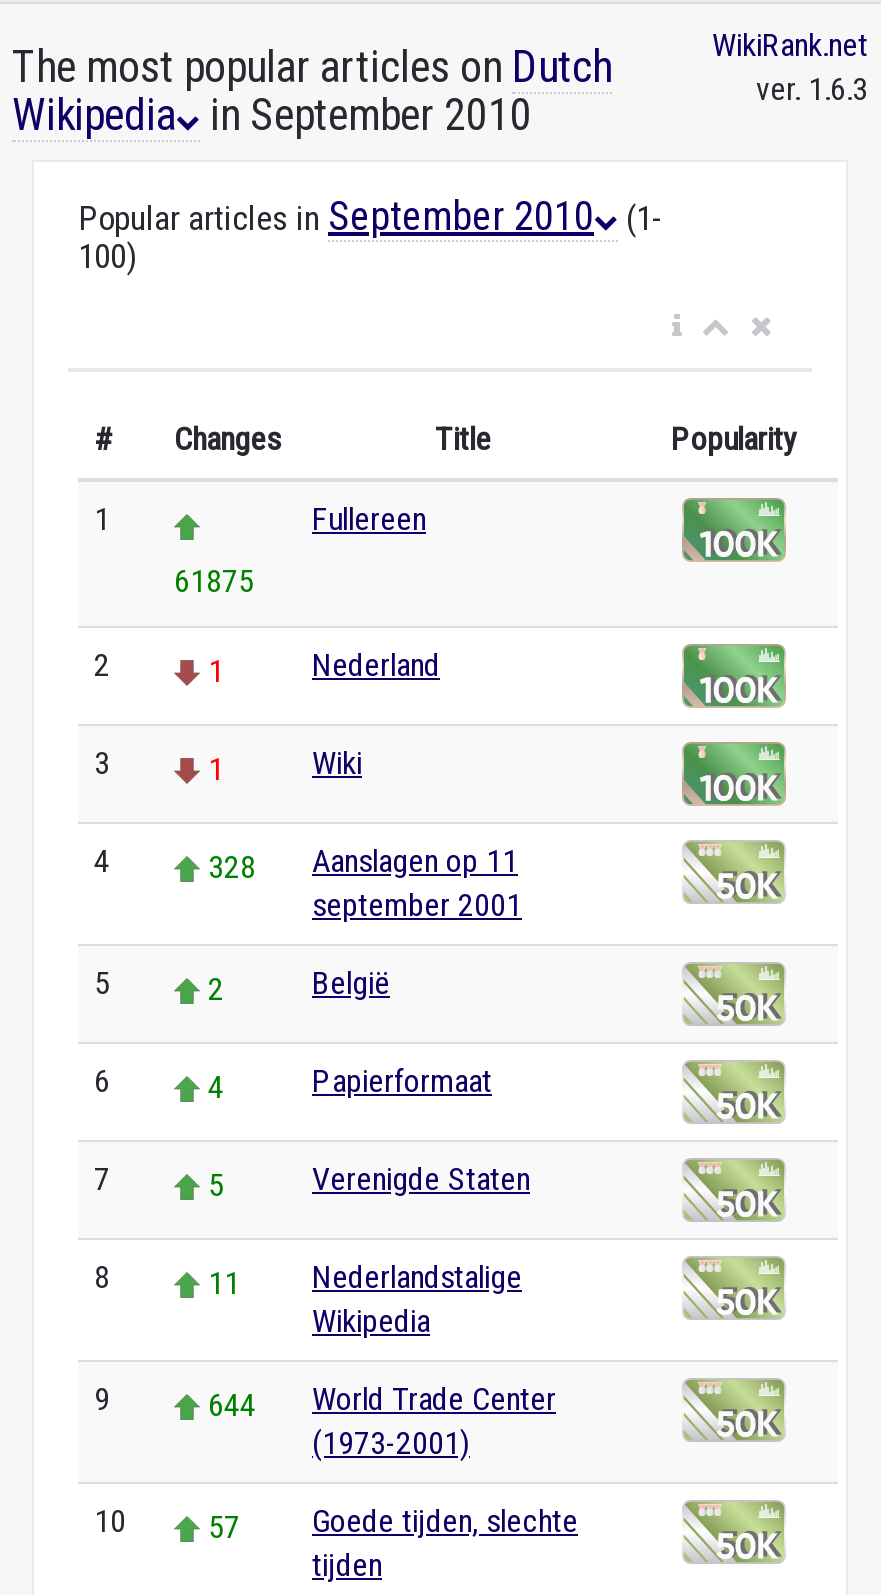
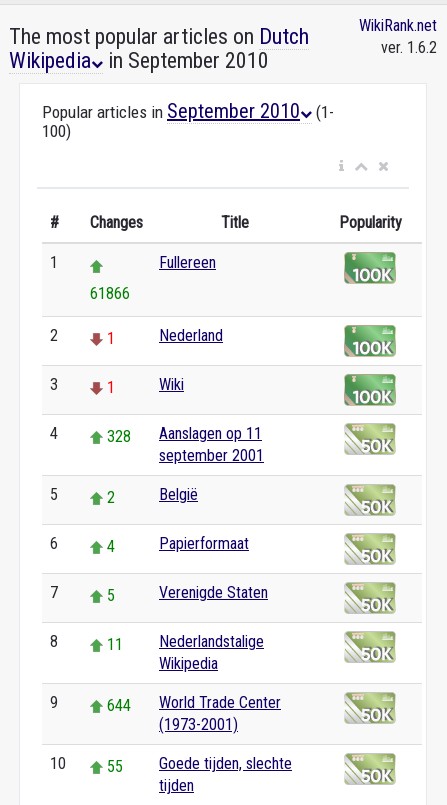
[756,70,868,108] ver. 1.6.3 -> [381,38,437,57] ver. 1.6.2
[174,562,254,600] 61875 -> [90,284,130,303] 61866
[94,1502,578,1546] 10 57 Goede tijden, slechte -> [50,754,292,776] 10 55 Goede tijden, slechte

